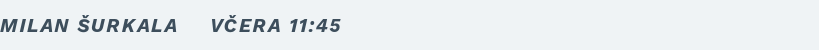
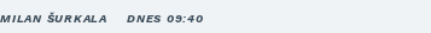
[0,14,341,36] MILAN ŠURKALA VČERA 11:45 -> [0,11,204,24] MILAN ŠURKALA DNES 09:40

